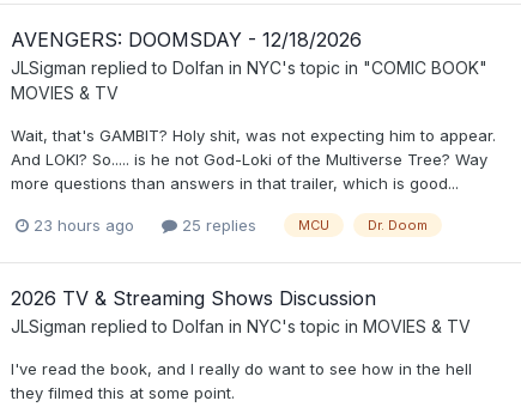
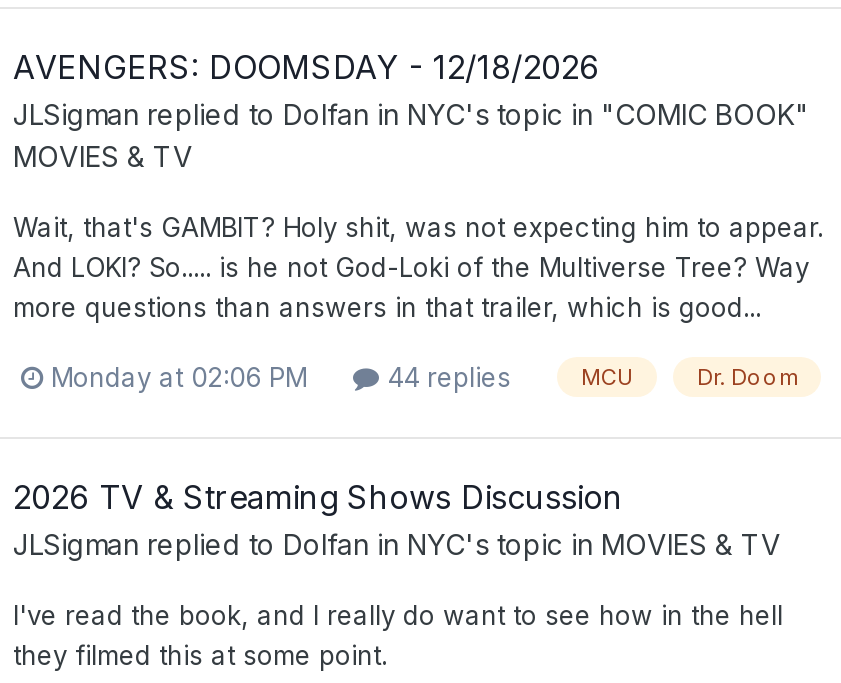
[34,215,256,234] 23 hours ago | 25 replies -> [51,361,511,393] Monday at 02:06 PM | 44 replies

